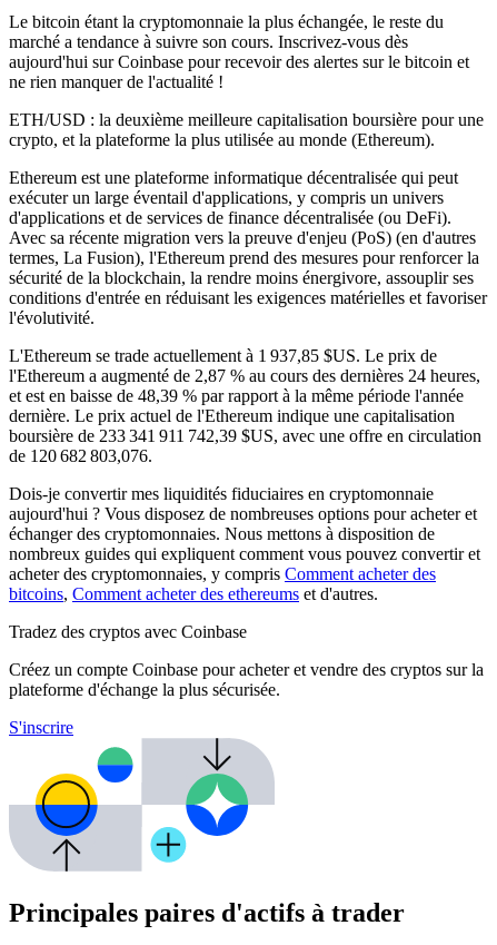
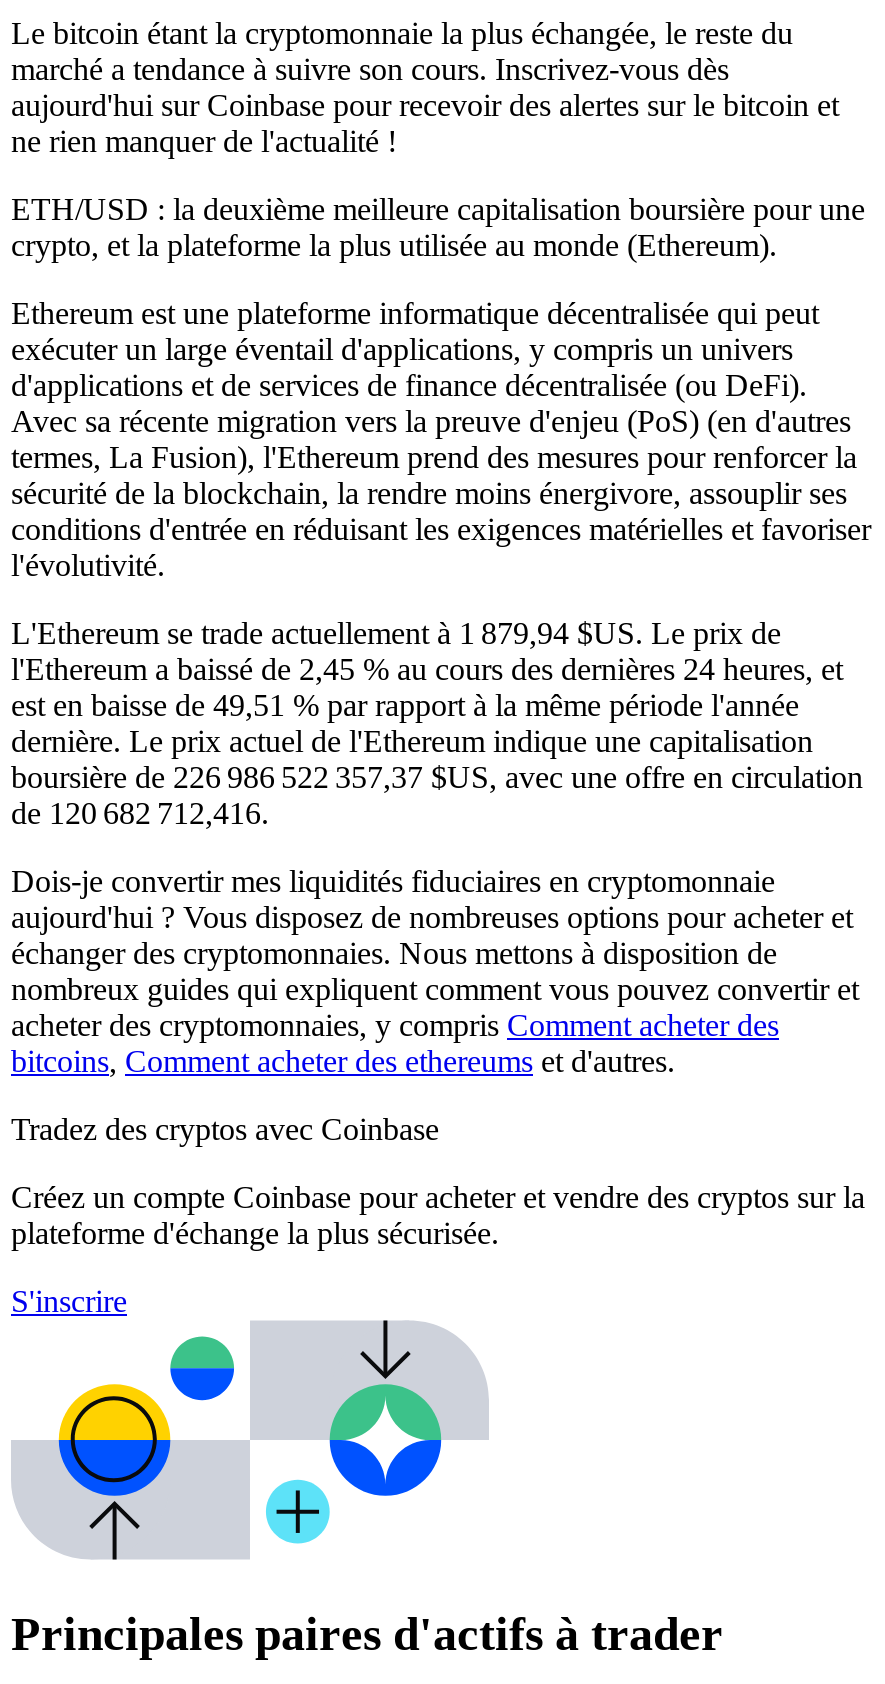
[9,346,480,405] L'Ethereum se trade actuellement à 1 937,85 $US. Le prix de | l'Ethereum a augmenté de 2,87 % au cours des dernières 24 heures, | et est en baisse de 48,39 % par rapport à la même période l'année -> [11,616,843,722] L'Ethereum se trade actuellement à 1 879,94 $US. Le prix de | l'Ethereum a baissé de 2,45 % au cours des dernières 24 heures, et | est en baisse de 49,51 % par rapport à la même période l'année
[9,426,481,445] boursière de 233 341 911 742,39 $US, avec une offre en circulation -> [11,760,863,794] boursière de 226 986 522 357,37 $US, avec une offre en circulation
[9,446,152,465] de 120 682 803,076. -> [11,796,269,830] de 120 682 712,416.

